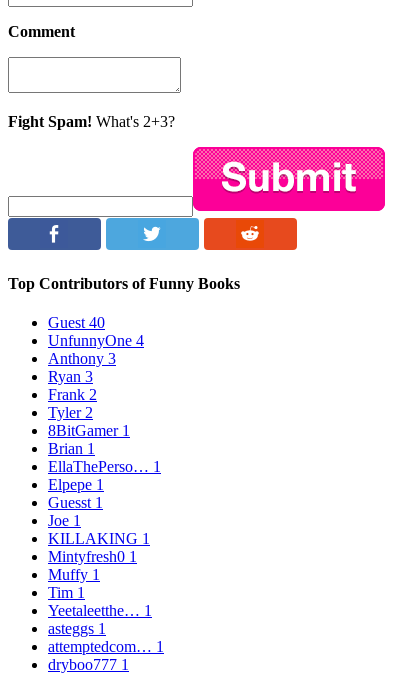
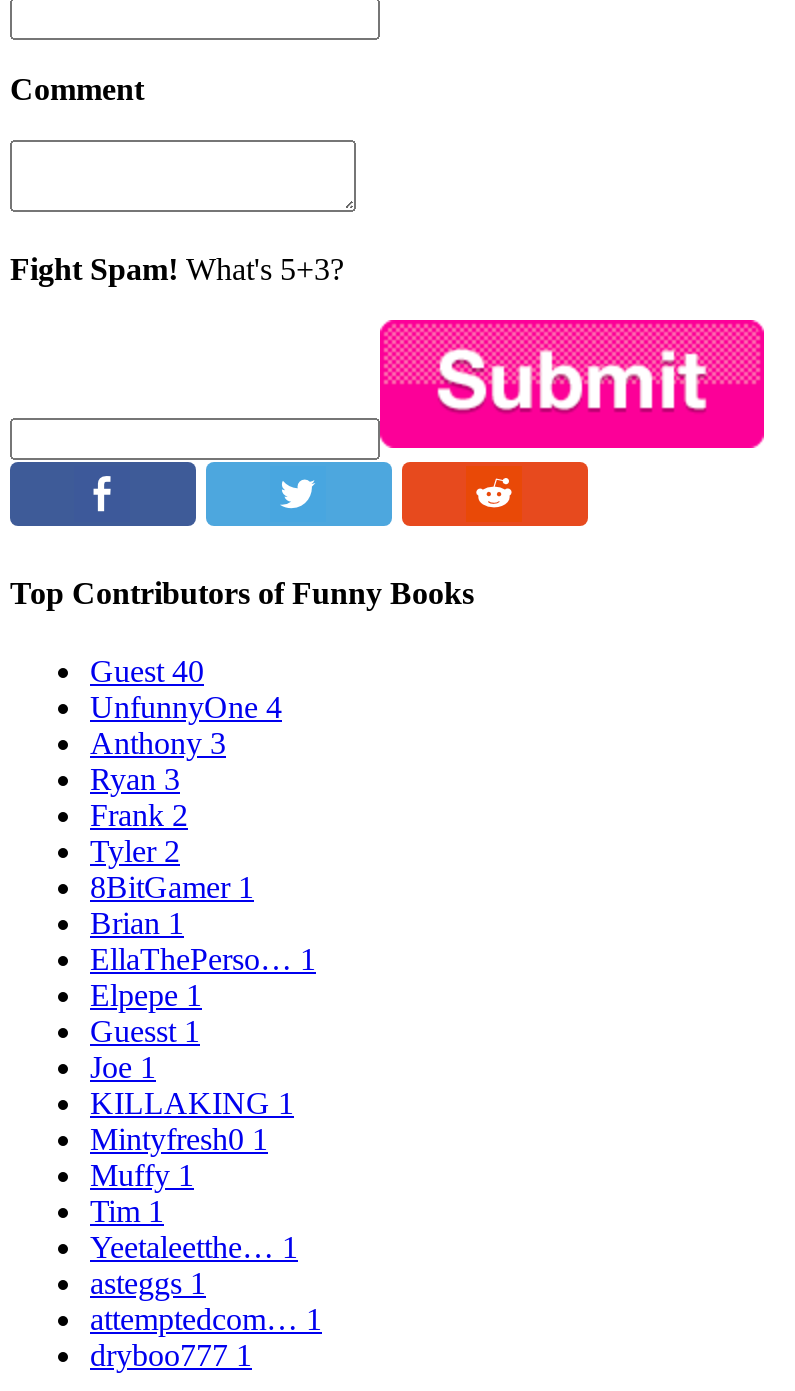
[8,113,175,130] Fight Spam! What's 2+3? -> [10,252,344,286] Fight Spam! What's 5+3?

